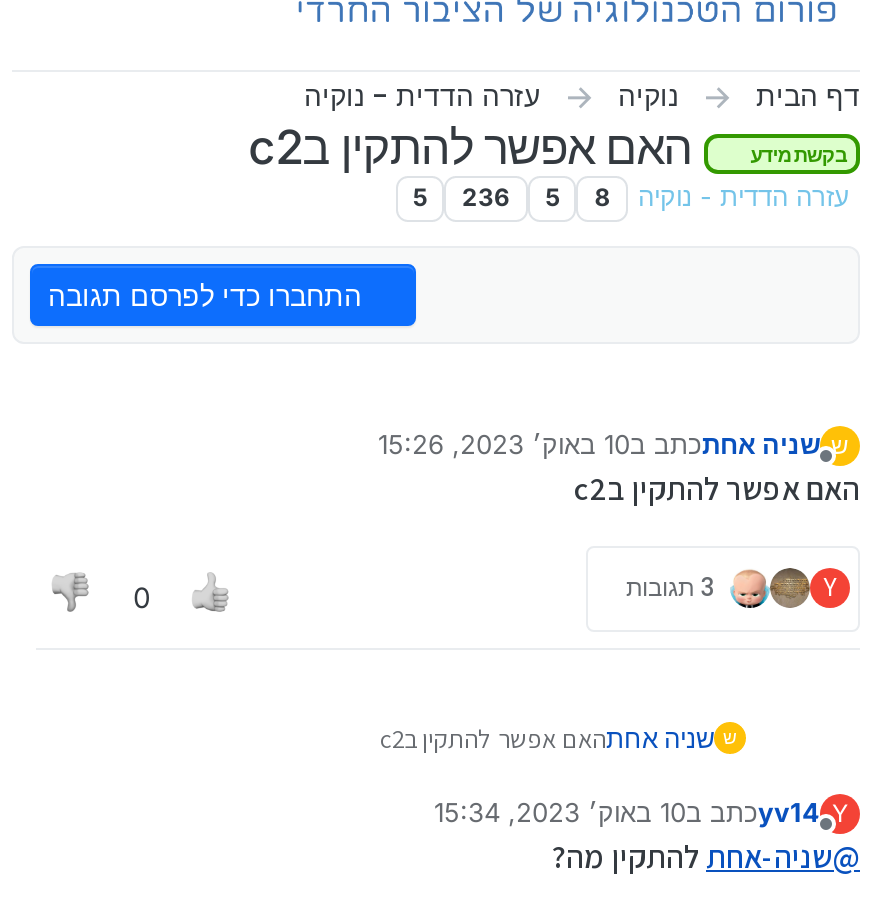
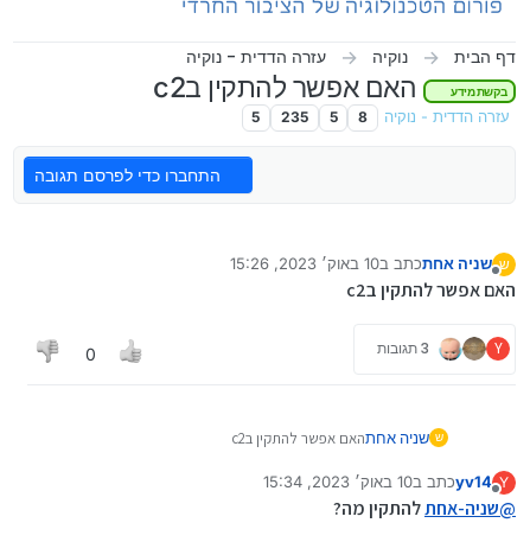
[413,183,850,213] עזרה הדדית - נוקיה 8 5 236 5 -> [252,109,510,126] עזרה הדדית - נוקיה 8 5 235 5

